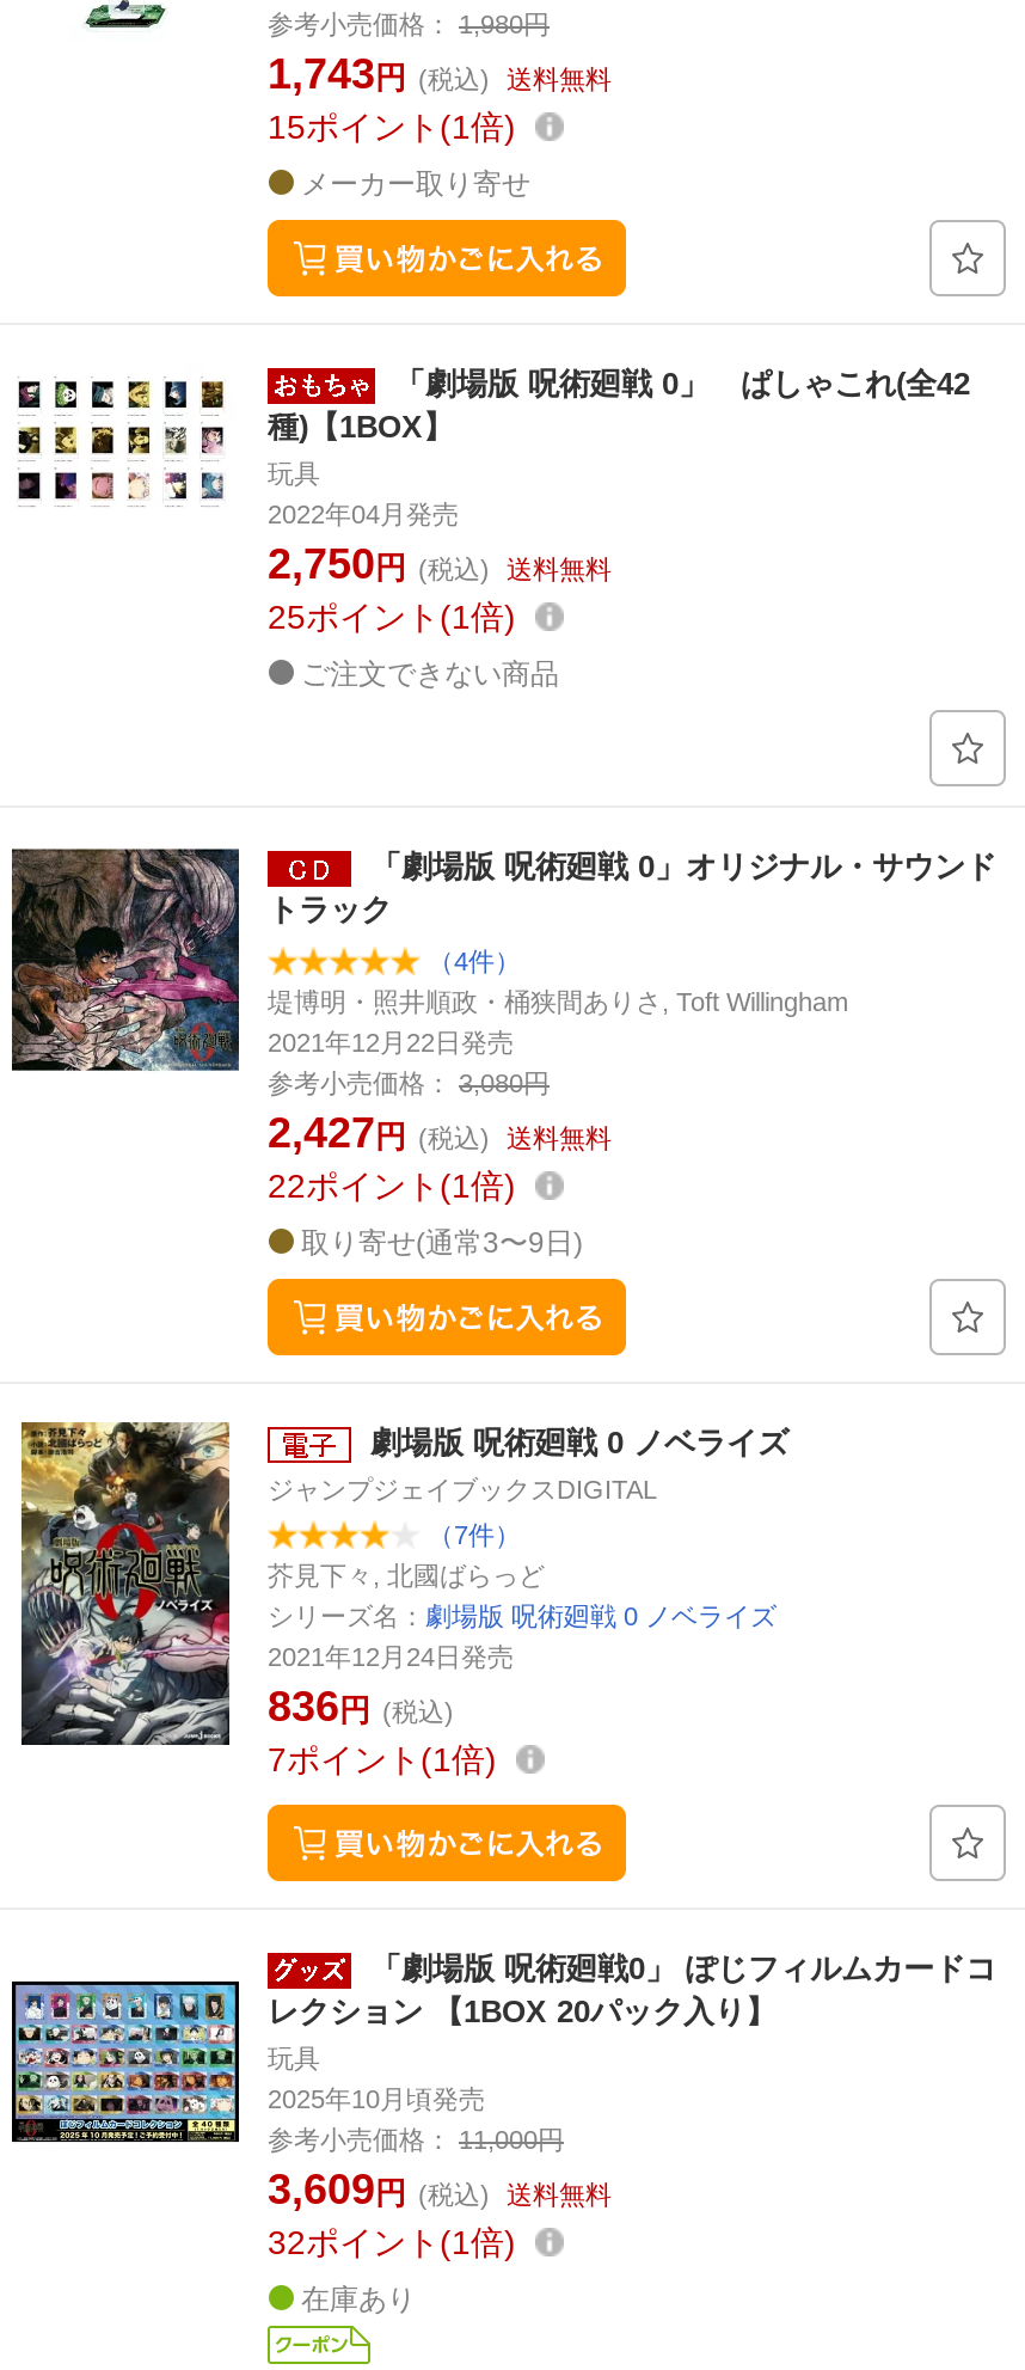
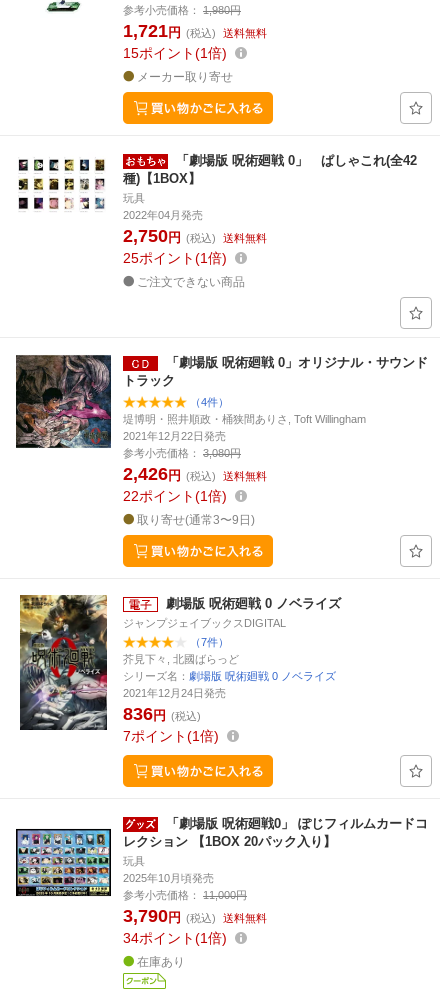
[268,50,612,98] 1,743円 (税込) 送料無料 -> [123,21,267,41] 1,721円 (税込) 送料無料
[268,1109,612,1157] 2,427円 (税込) 送料無料 -> [123,464,267,484] 2,426円 (税込) 送料無料
[268,2166,612,2213] 3,609円 (税込) 送料無料 -> [123,906,267,926] 3,790円 (税込) 送料無料
[268,2223,504,2261] 32ポイント 1倍 -> [123,930,222,946] 34ポイント 1倍

